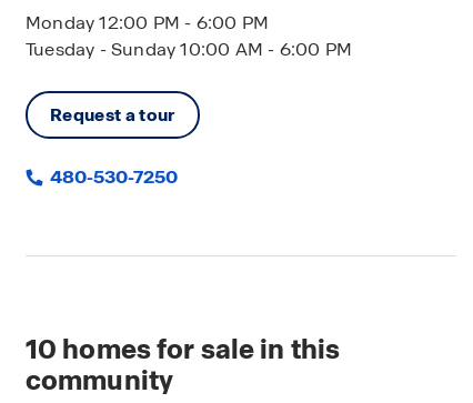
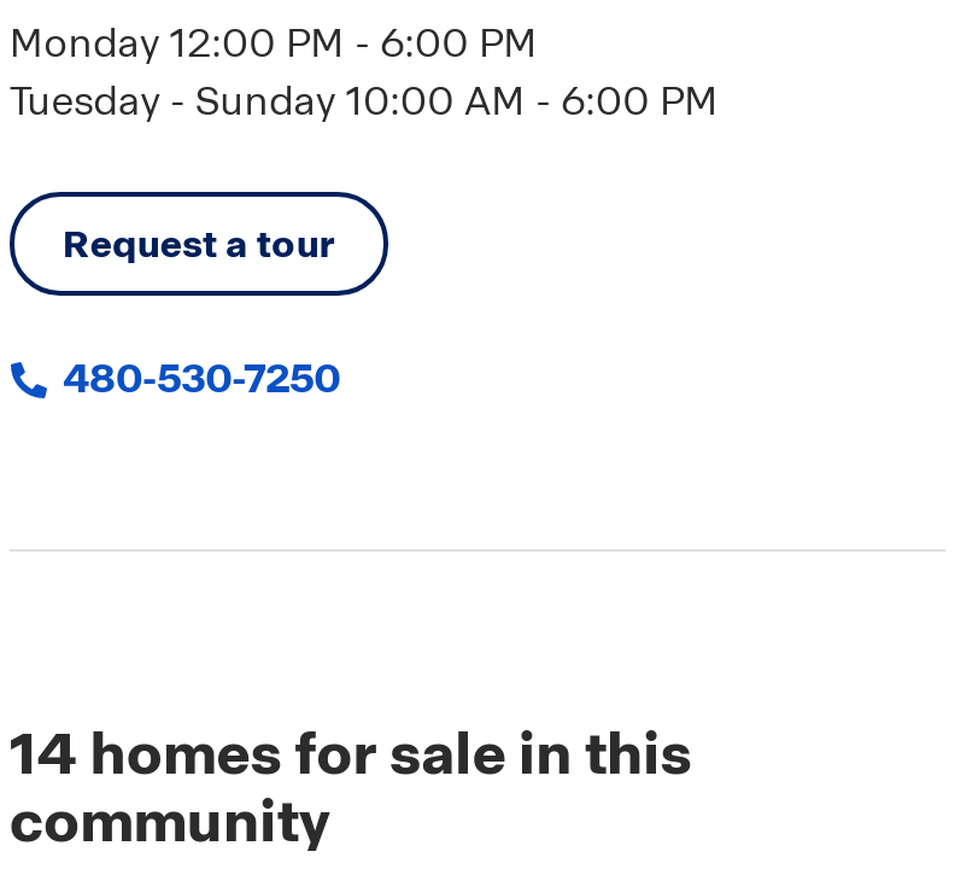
[26,332,340,366] 10 homes for sale in this -> [10,716,692,791] 14 homes for sale in this

